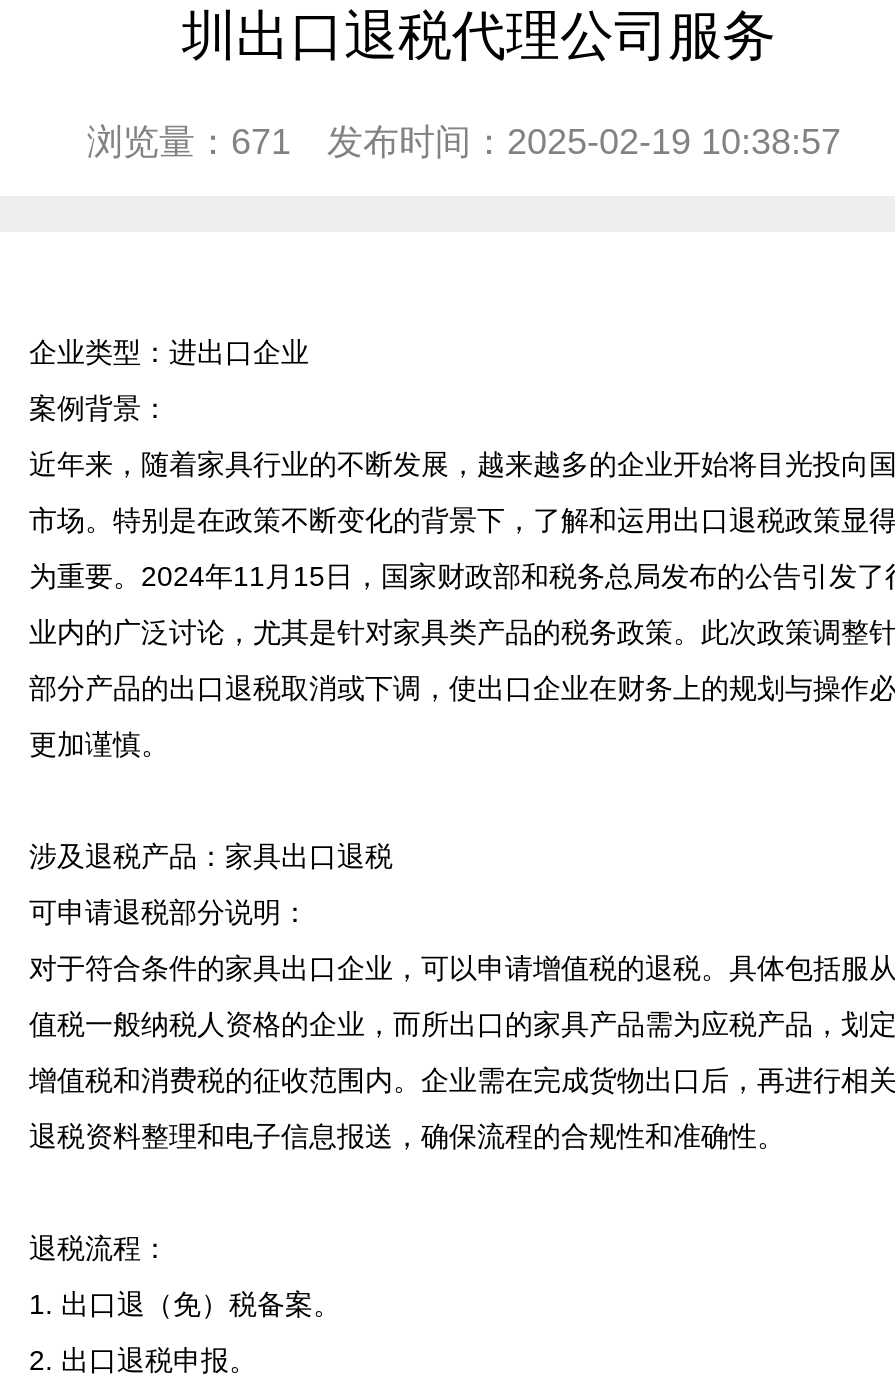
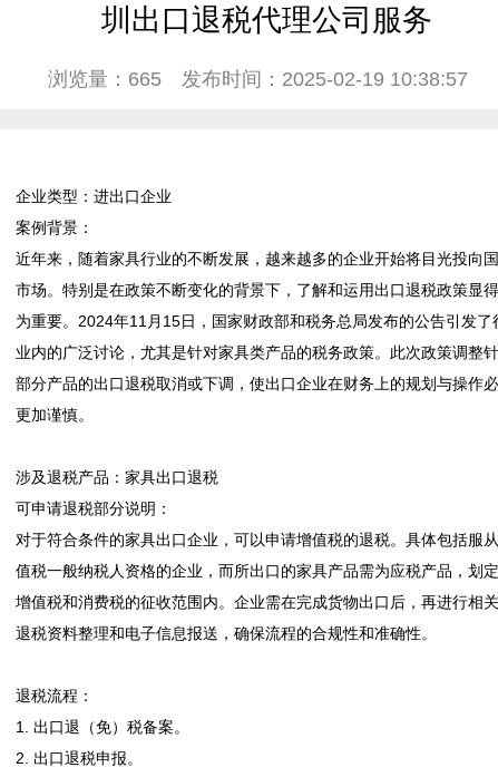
[87,122,841,162] 浏览量：671 发布时间：2025-02-19 10:38:57 -> [48,68,468,90] 浏览量：665 发布时间：2025-02-19 10:38:57

